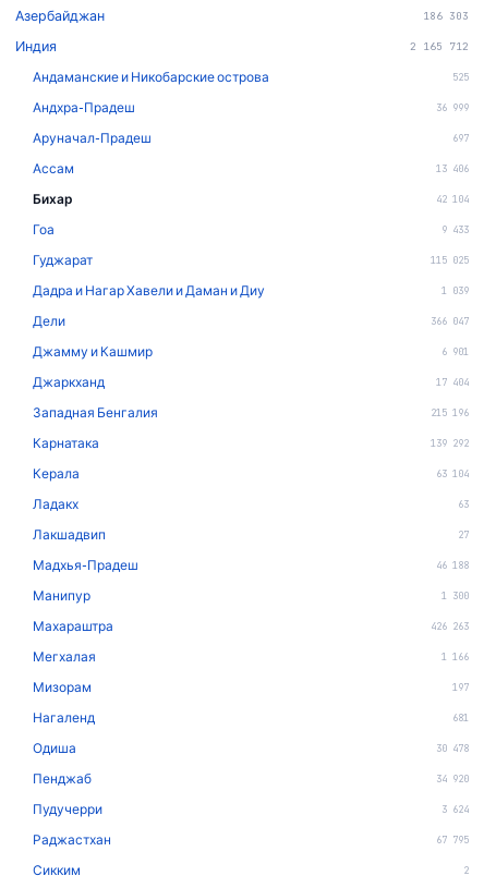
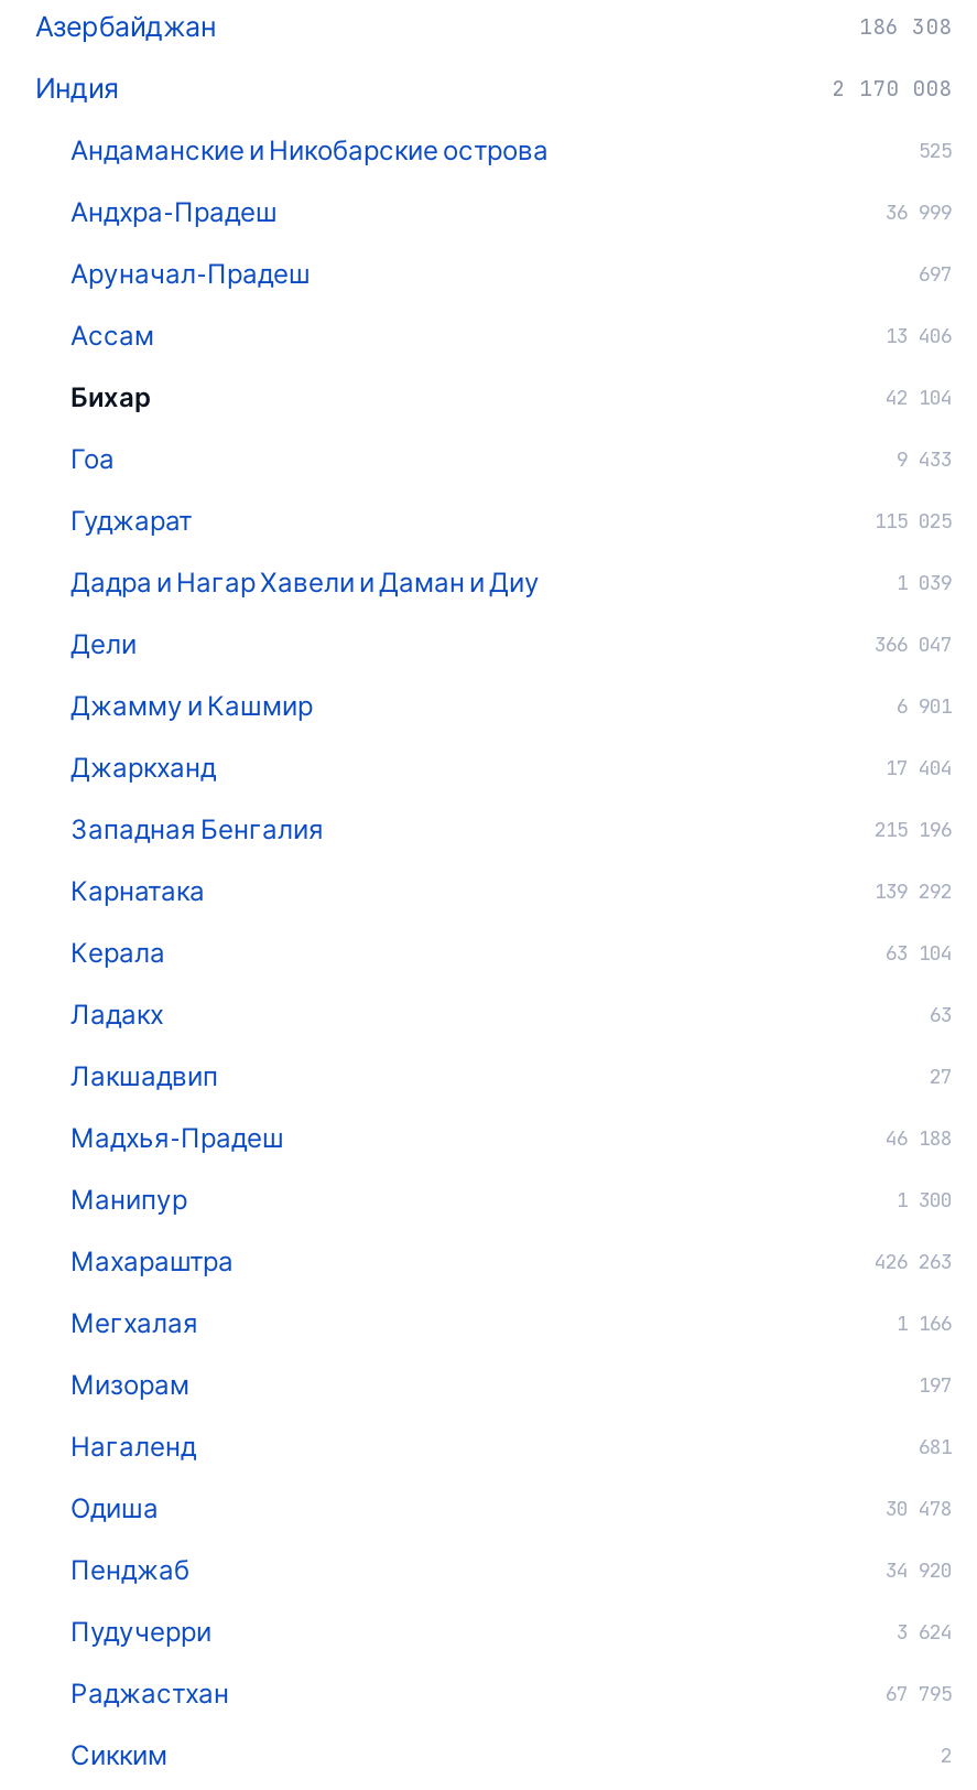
[423,9,469,23] 186 303 -> [859,12,952,41] 186 308
[410,39,469,53] 2 165 712 -> [833,74,952,103] 2 170 008

